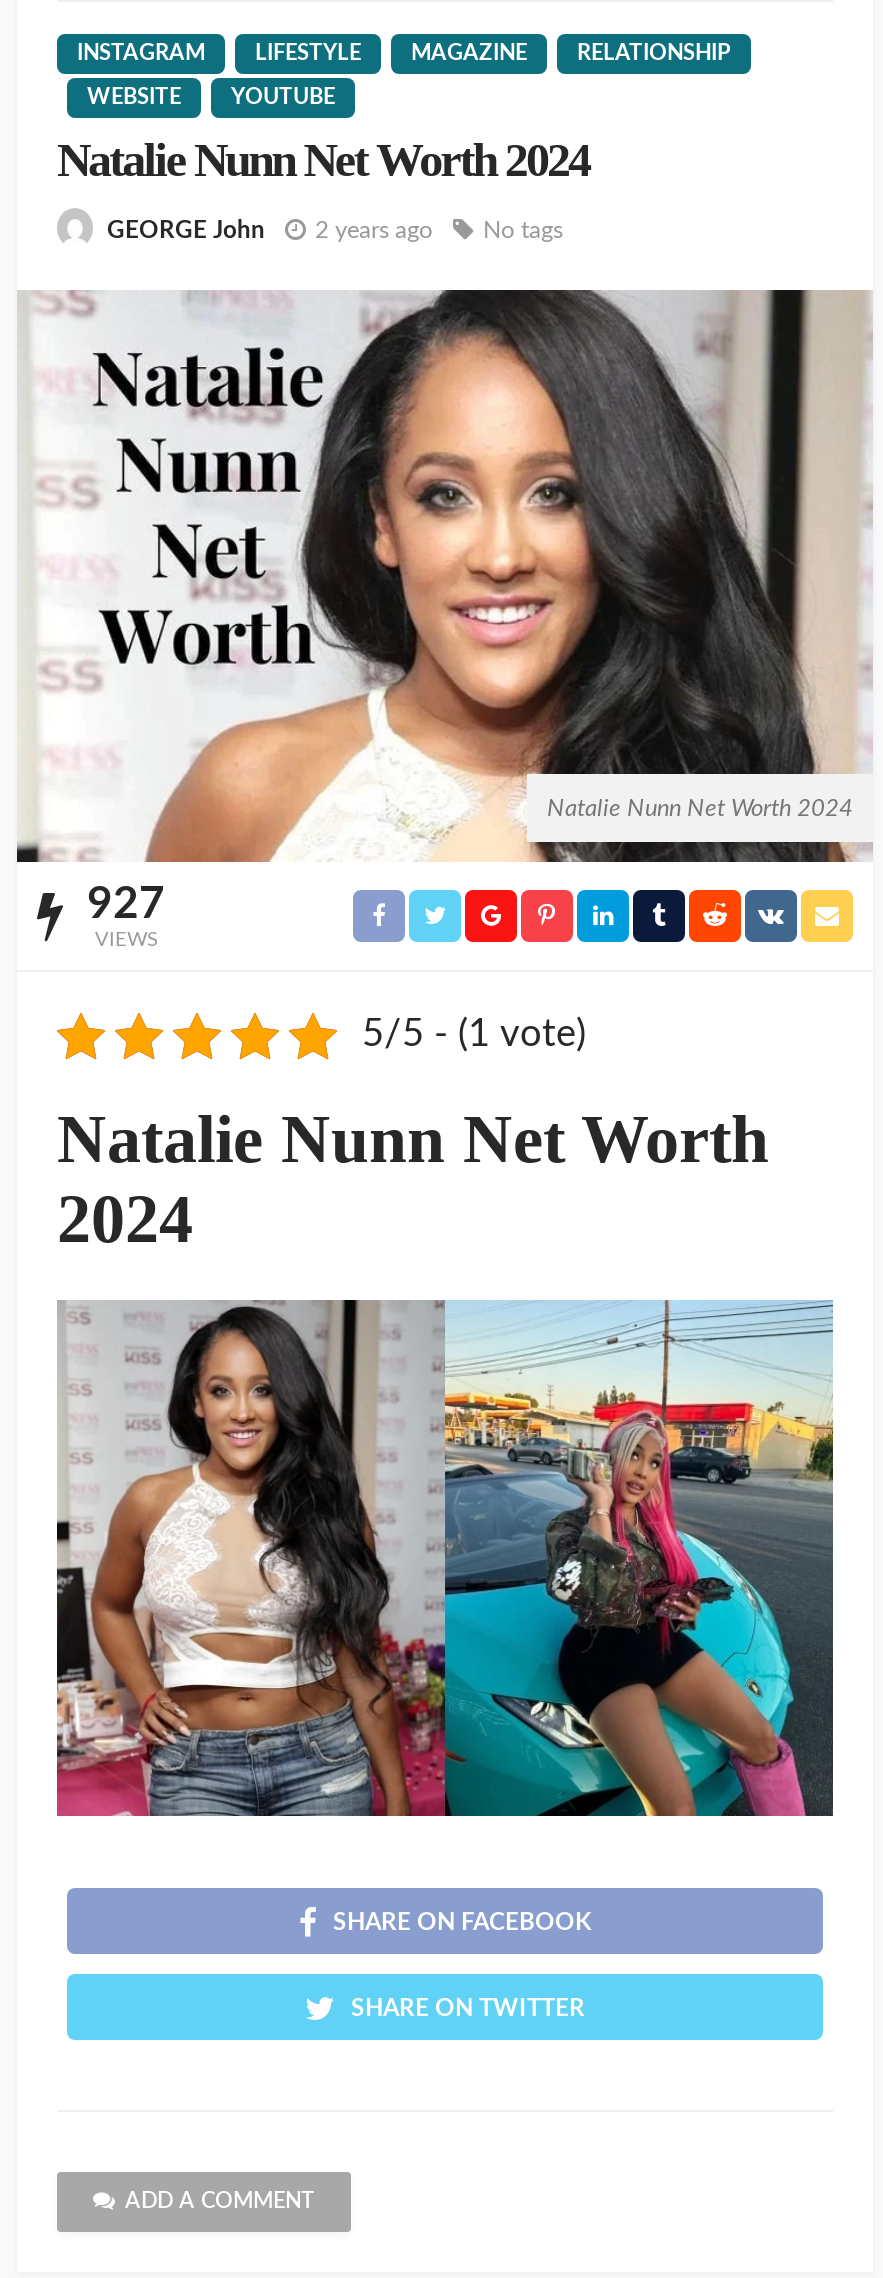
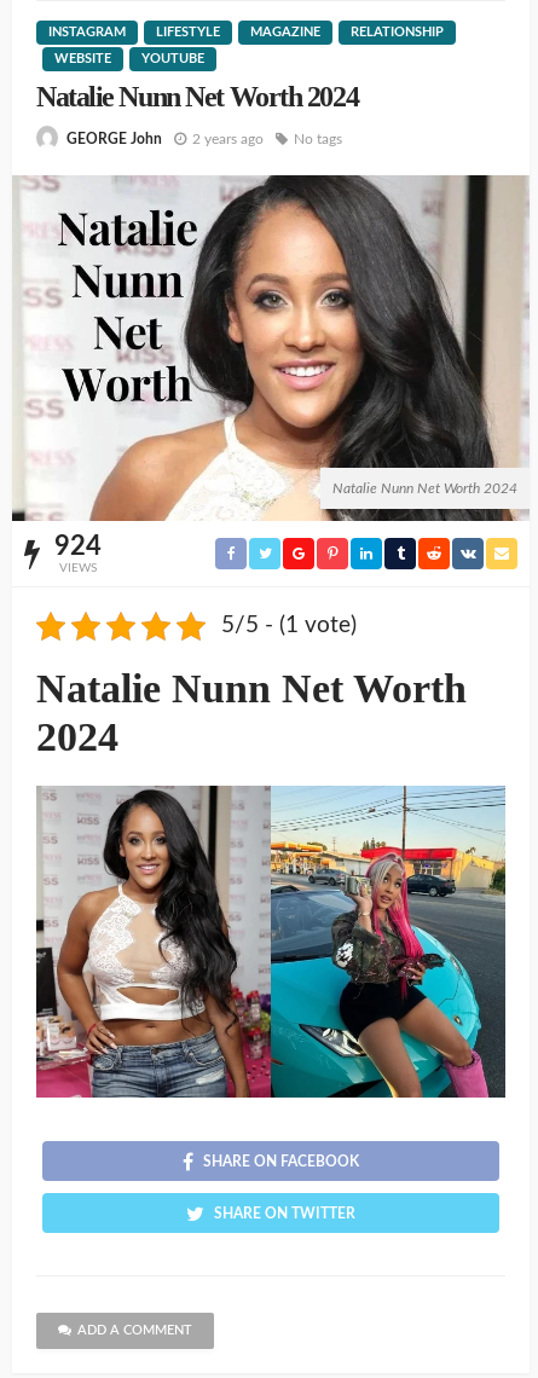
[87,882,165,926] 927 -> [54,533,102,559] 924

